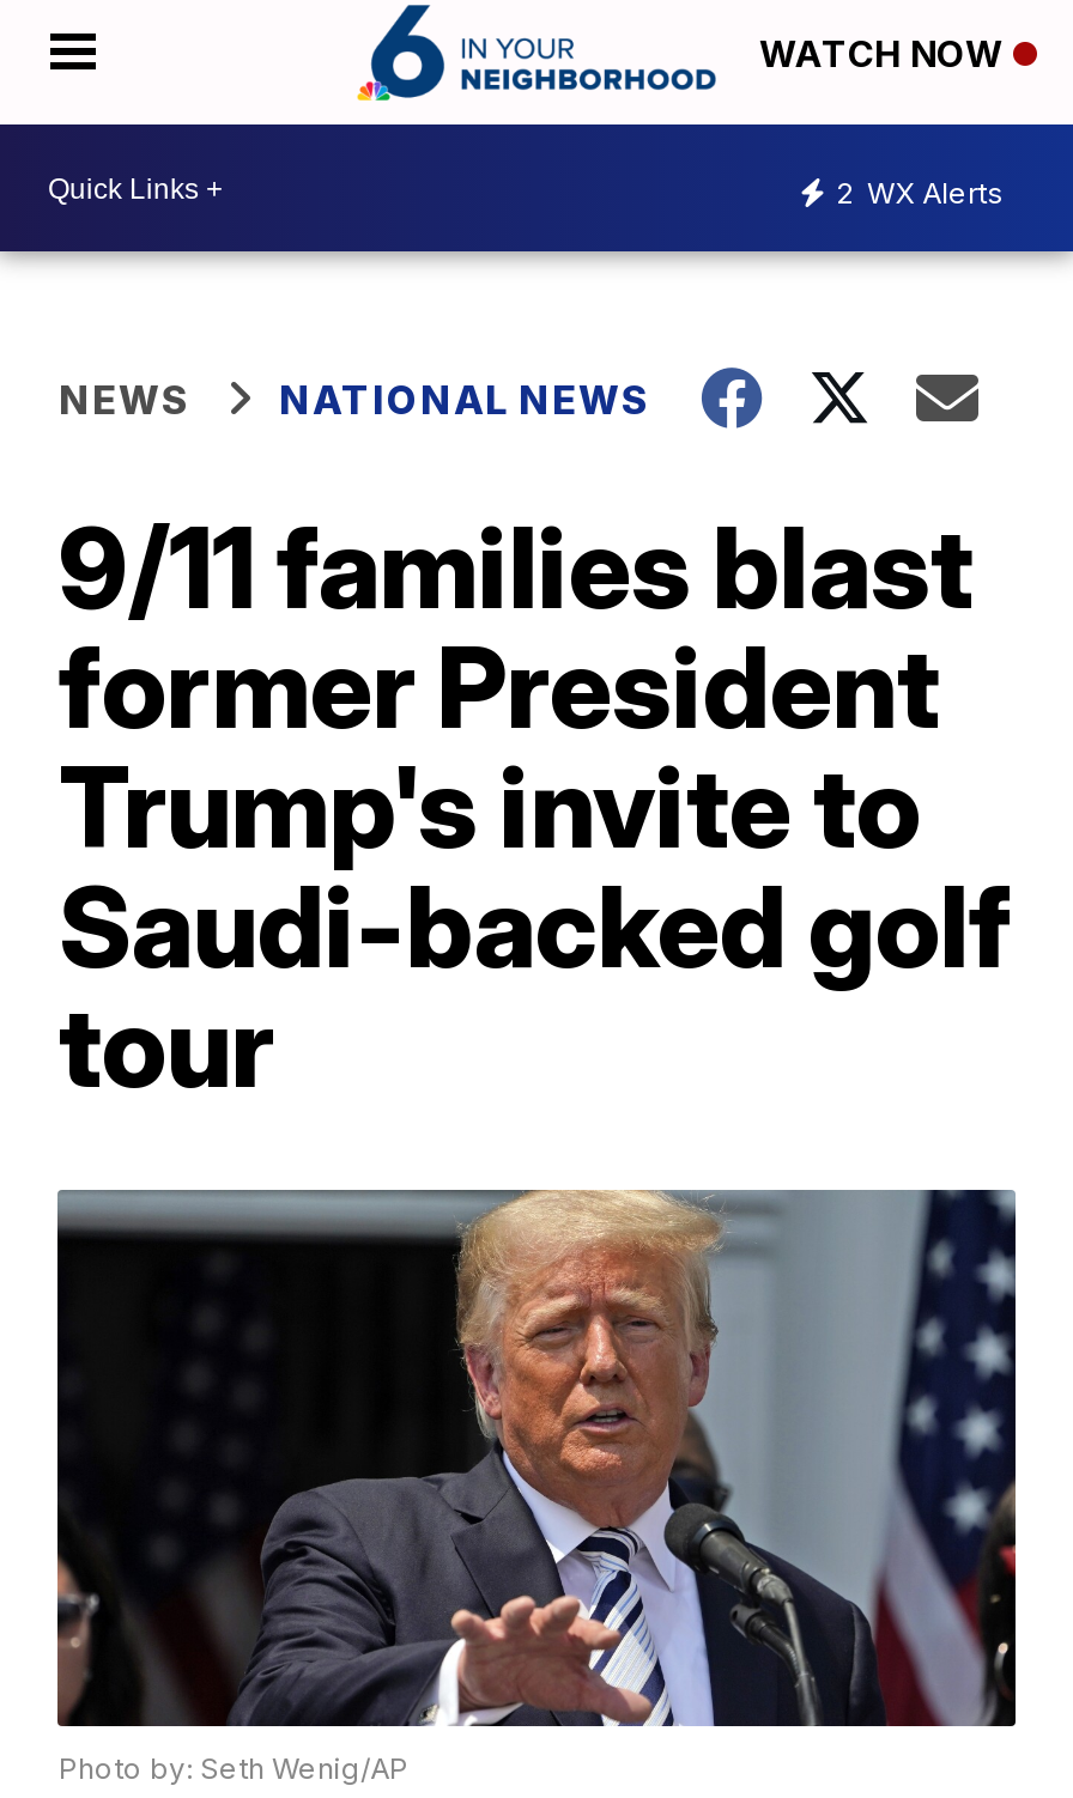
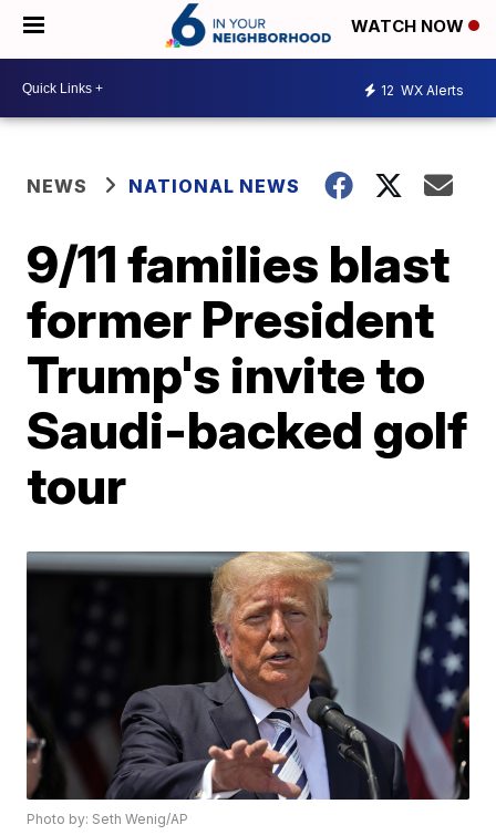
[836,174,1004,209] 2 WX Alerts -> [381,81,464,98] 12 WX Alerts

